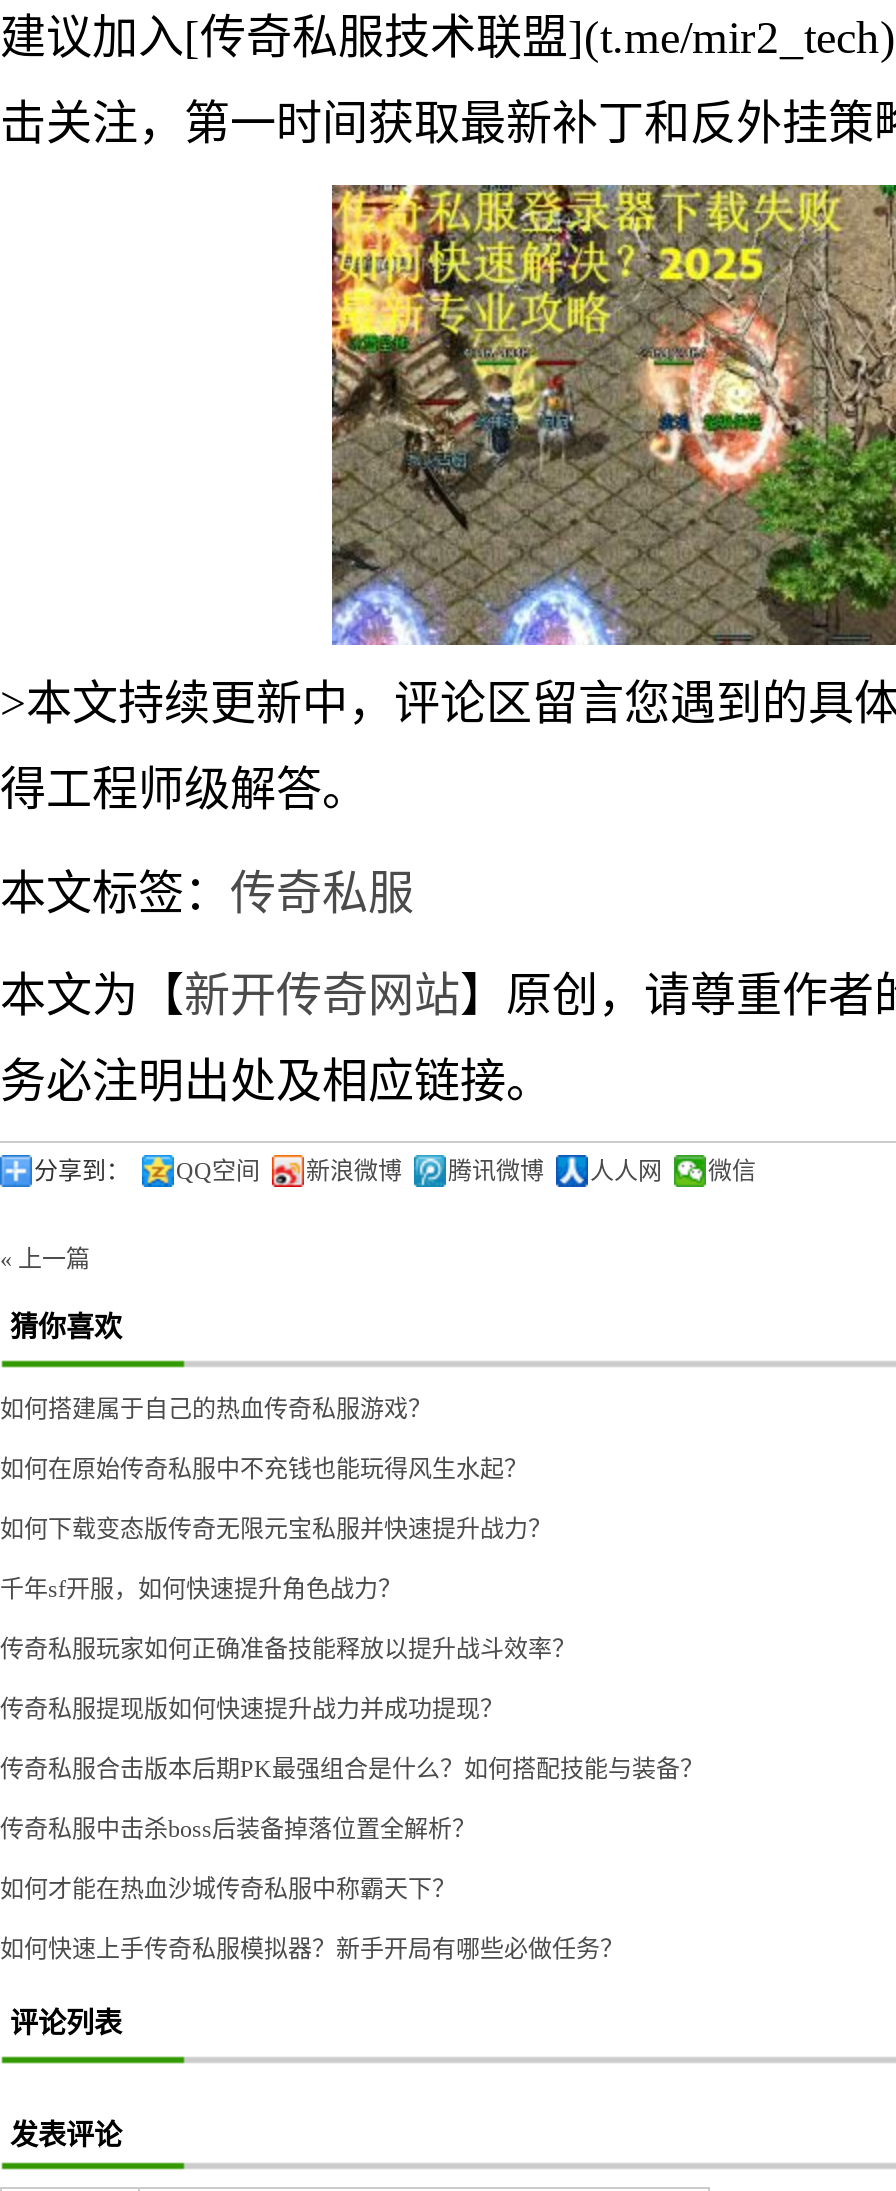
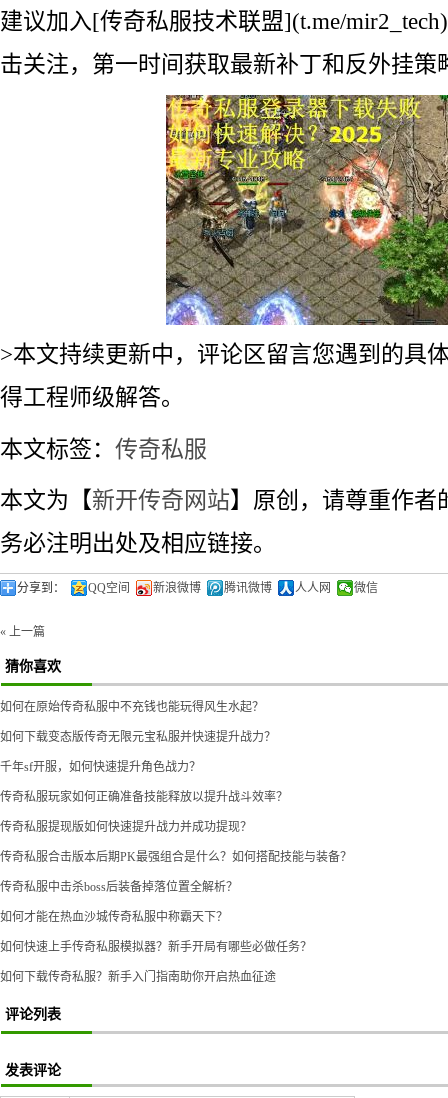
[0,1396,432,1424] 如何搭建属于自己的热血传奇私服游戏？ -> none
moved [0,1456,704,1964] -> [0,700,352,954]: 如何在原始传奇私服中不充钱也能玩得风生水起？ | 如何下载变态版传奇无限元宝私服并快速提升战力？ | 千年sf开服，如何快速提升角色战力？ | ... | 如何才能在热血沙城传奇私服中称霸天下？ | 如何快速上手传奇私服模拟器？新手开局有哪些必做任务？
none -> [0,970,276,984] 如何下载传奇私服？新手入门指南助你开启热血征途

